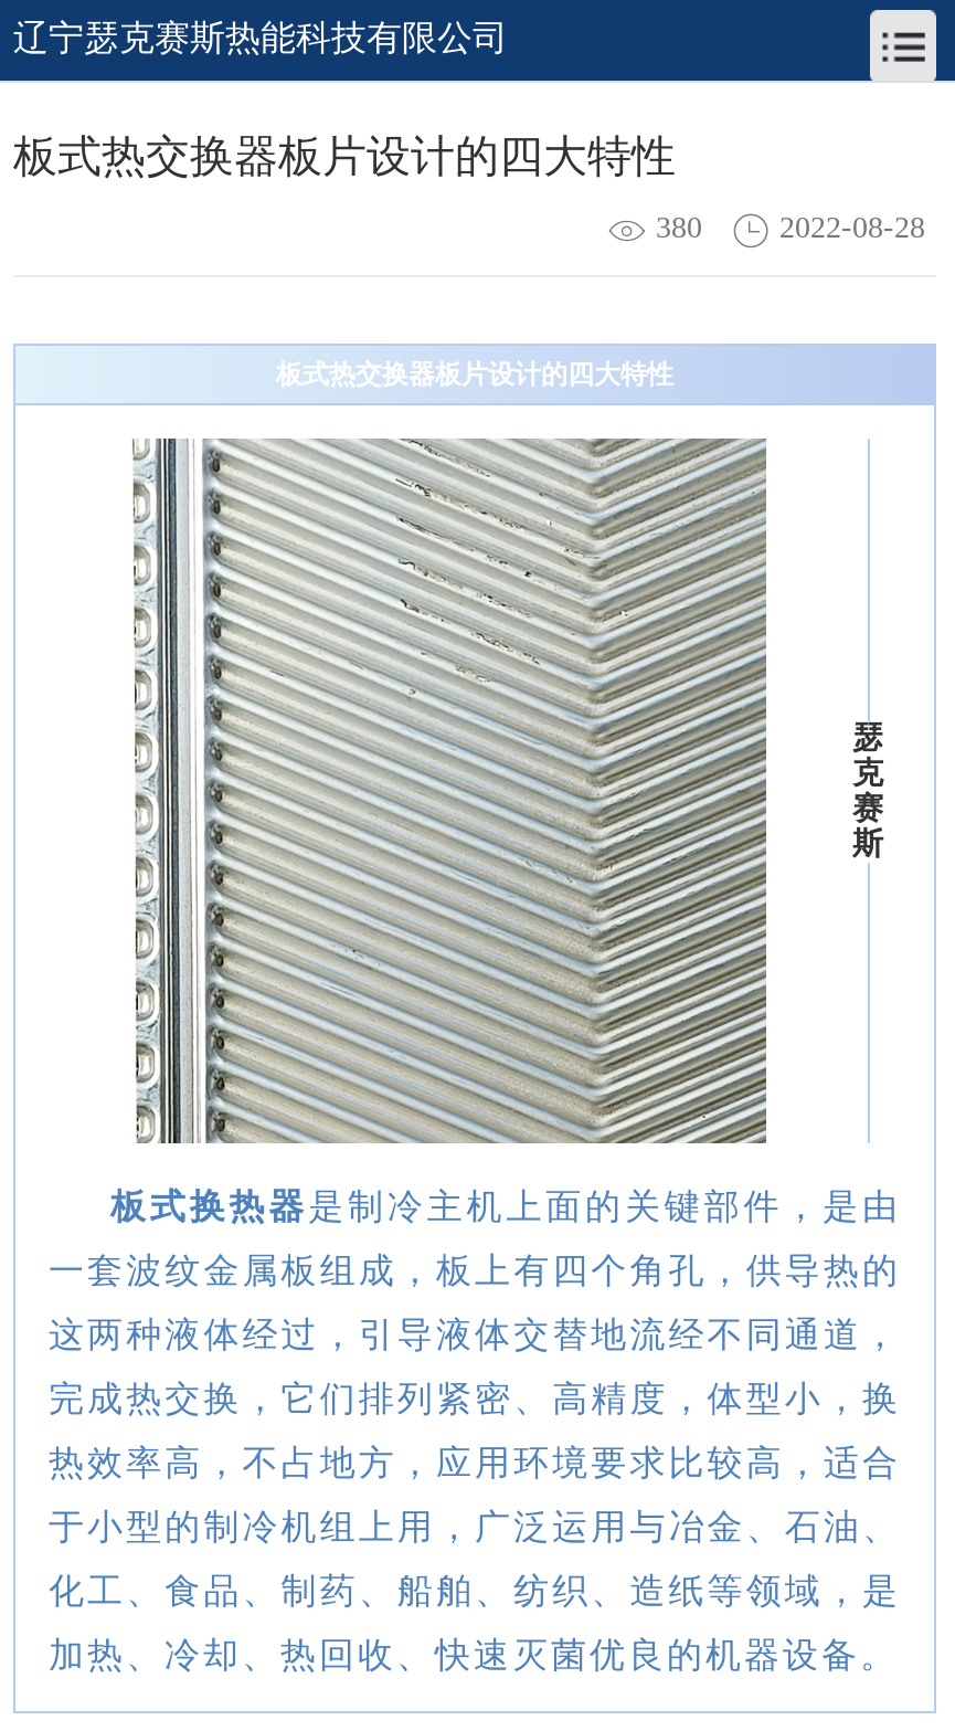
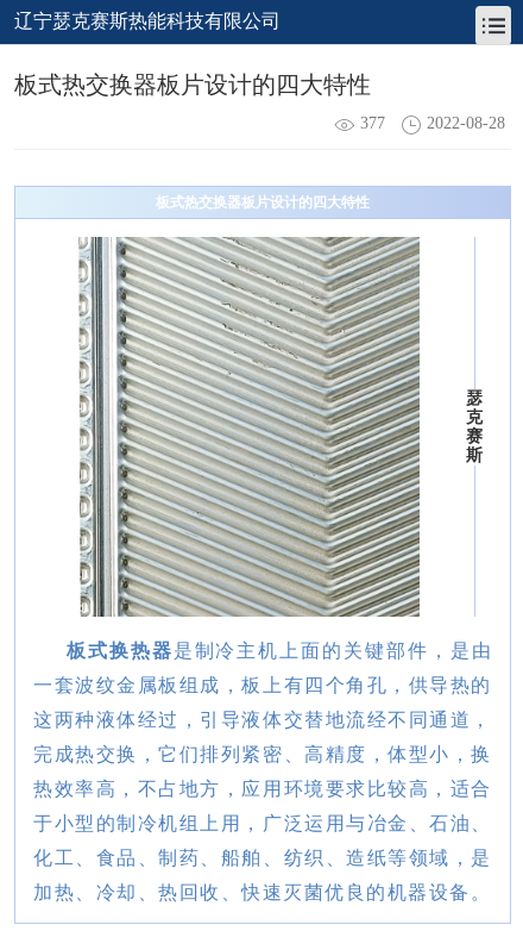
[656,211,702,244] 380 -> [360,114,385,132] 377

